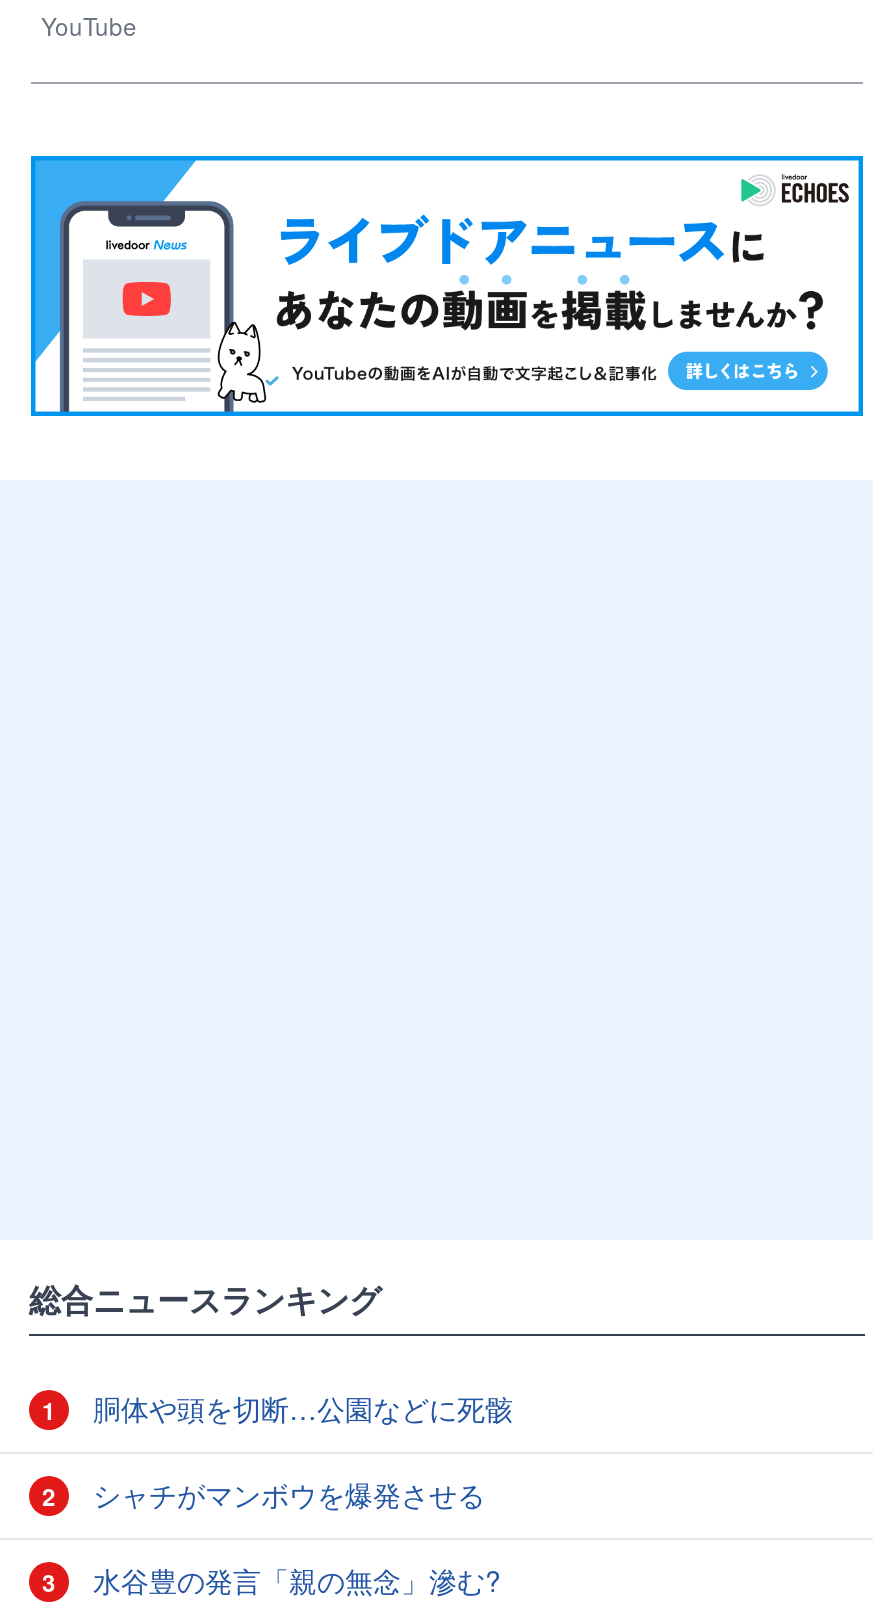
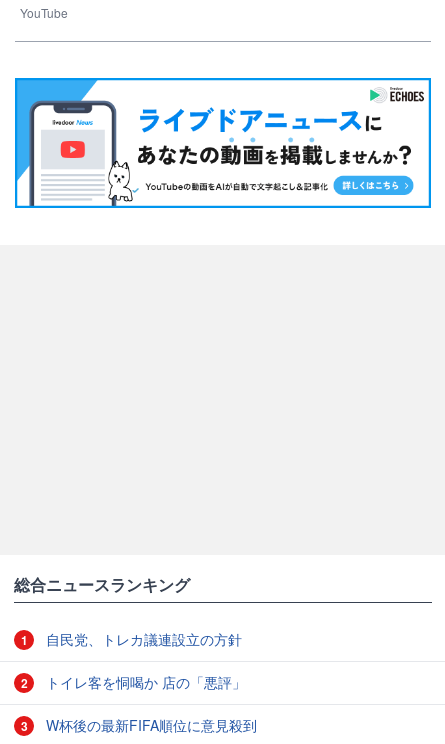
[85,1388,513,1428] 胴体や頭を切断…公園などに死骸 -> [42,629,242,649] 自民党、トレカ議連設立の方針
[85,1474,485,1514] シャチがマンボウを爆発させる -> [42,672,246,692] トイレ客を恫喝か 店の「悪評」
[85,1560,501,1600] 水谷豊の発言「親の無念」滲む? -> [42,715,257,735] W杯後の最新FIFA順位に意見殺到

